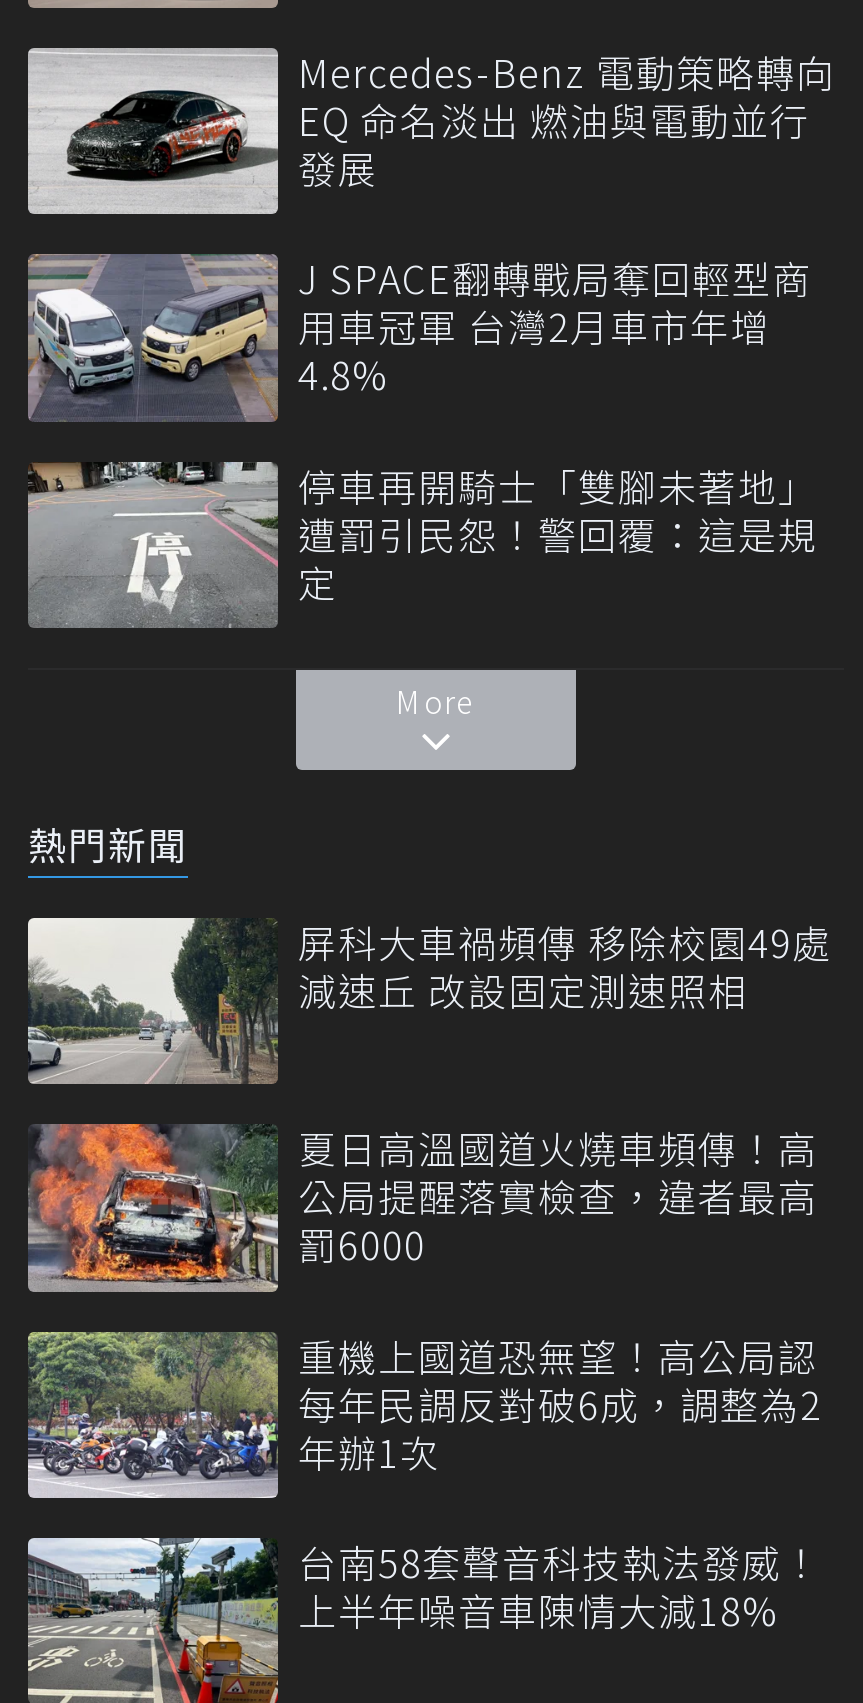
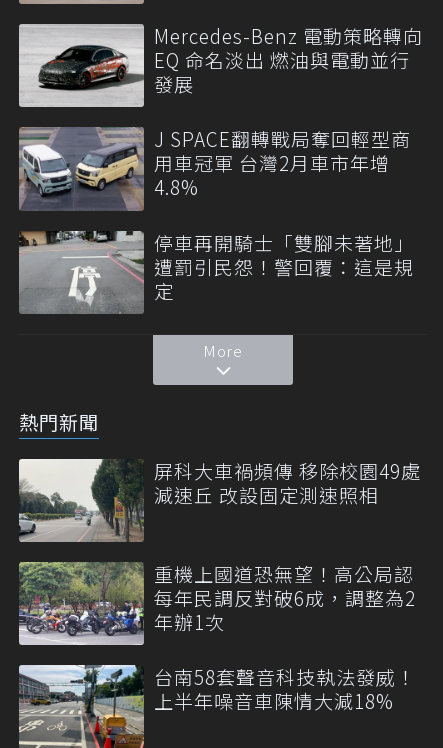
[28,1120,818,1292] [image] | 夏日高溫國道火燒車頻傳！高 | 公局提醒落實檢查，違者最高 | 罰6000 -> none

